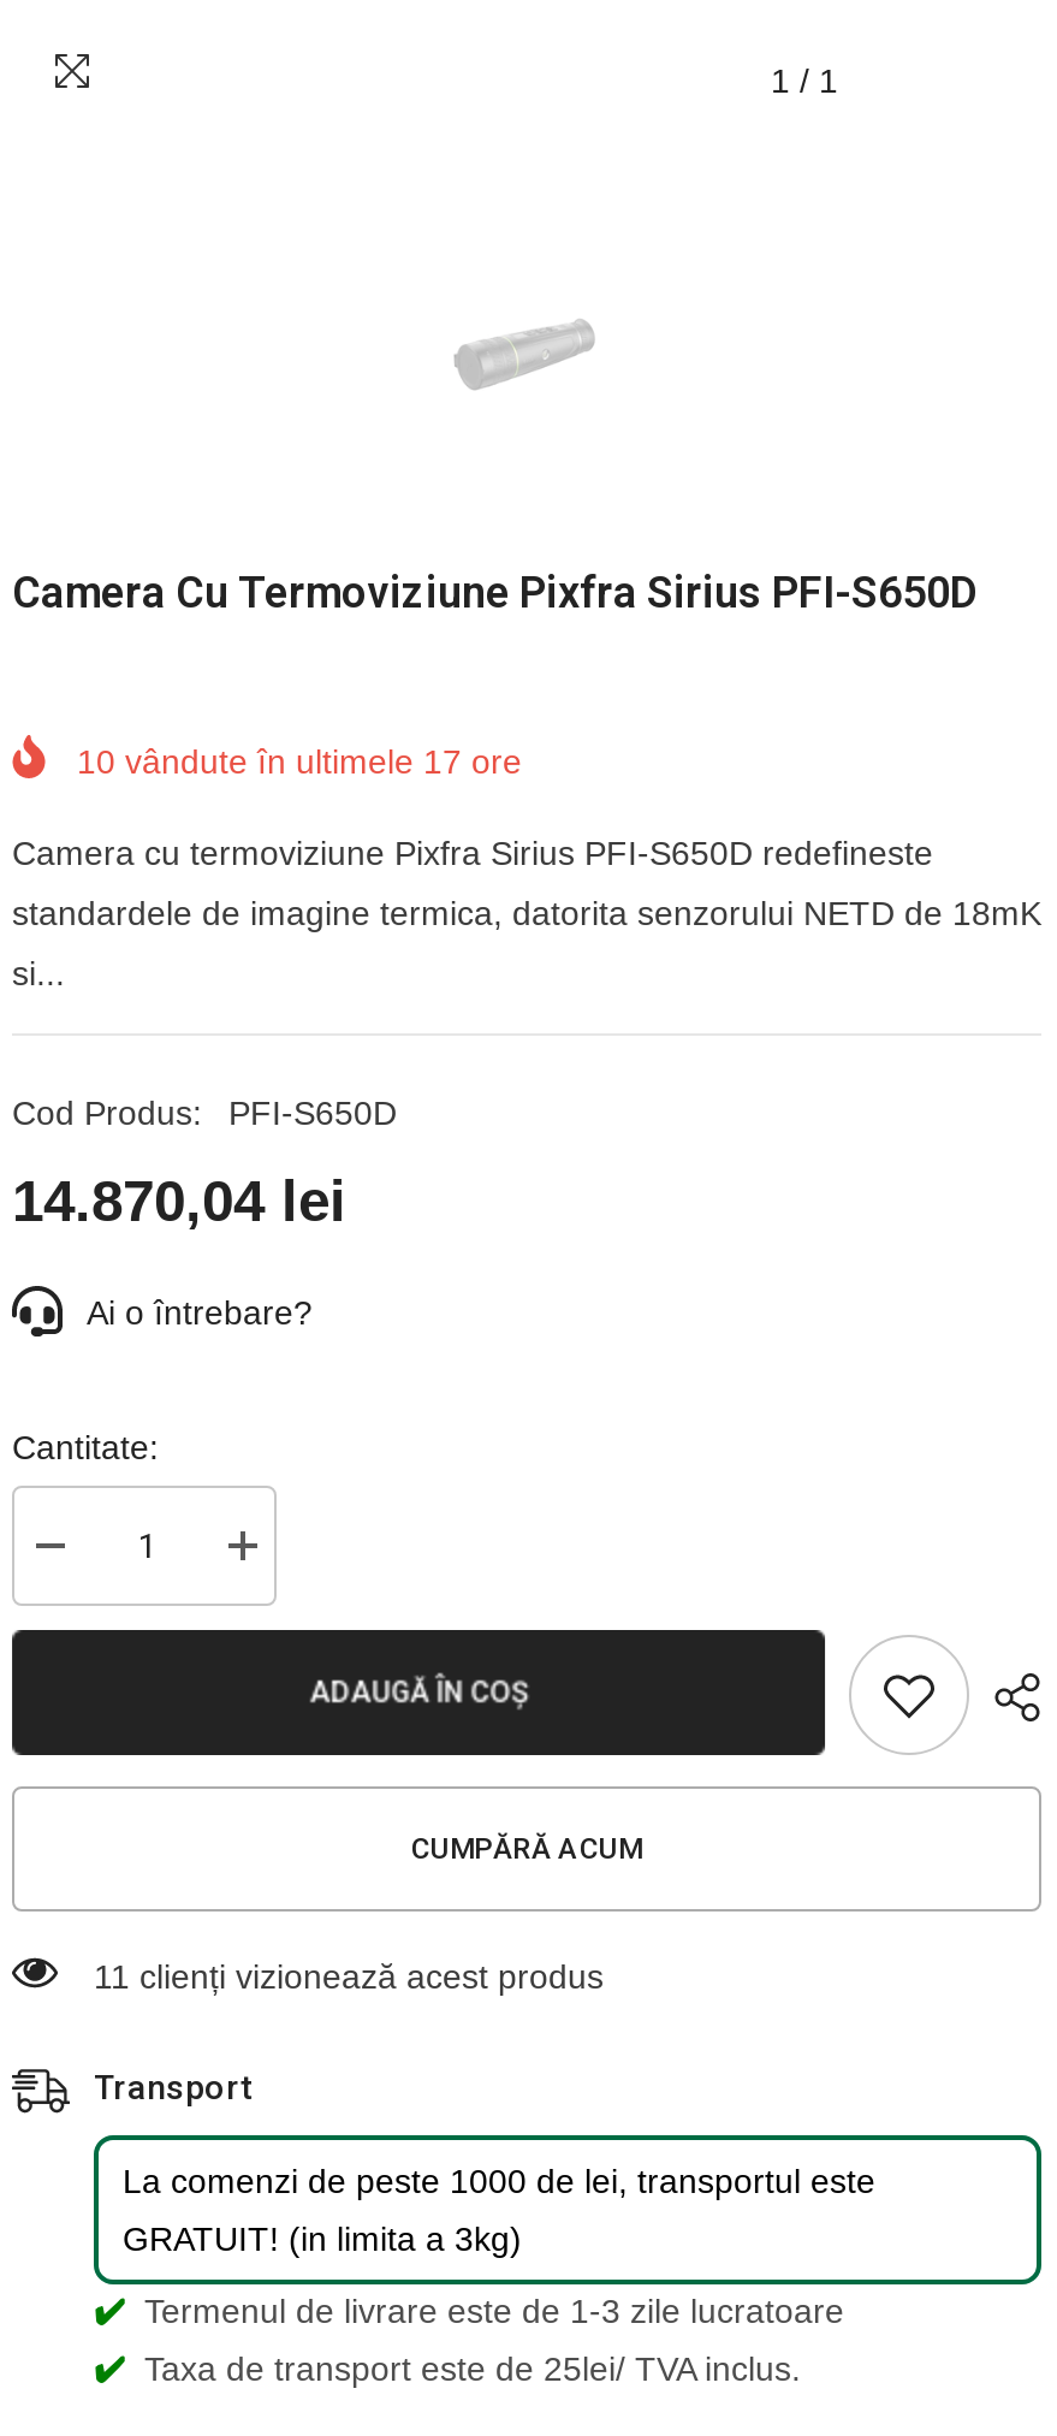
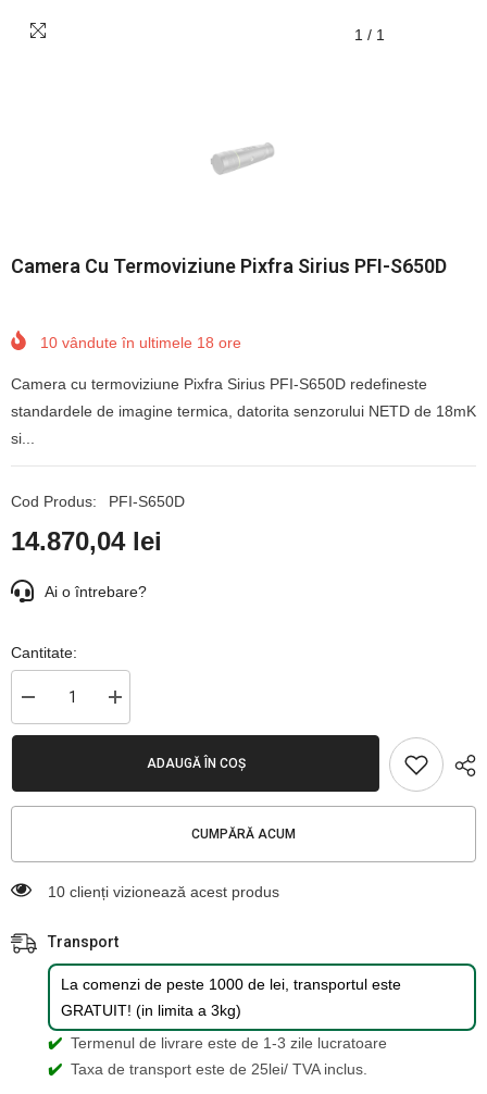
[77,743,522,781] 10 vândute în ultimele 17 ore -> [40,334,241,352] 10 vândute în ultimele 18 ore

